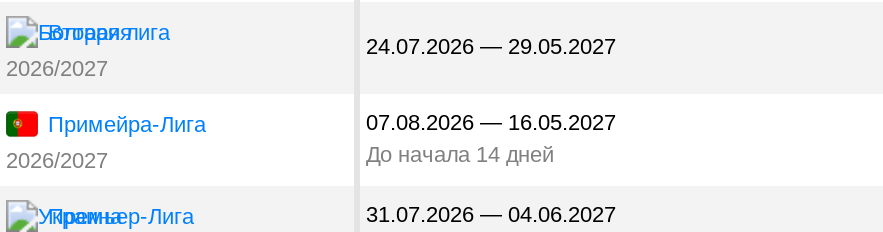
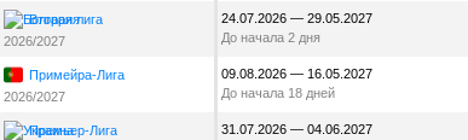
none -> [221,30,320,45] До начала 2 дня
[366,110,616,134] 07.08.2026 — 16.05.2027 -> [221,66,372,81] 09.08.2026 — 16.05.2027
[366,142,554,166] До начала 14 дней -> [221,86,335,100] До начала 18 дней

